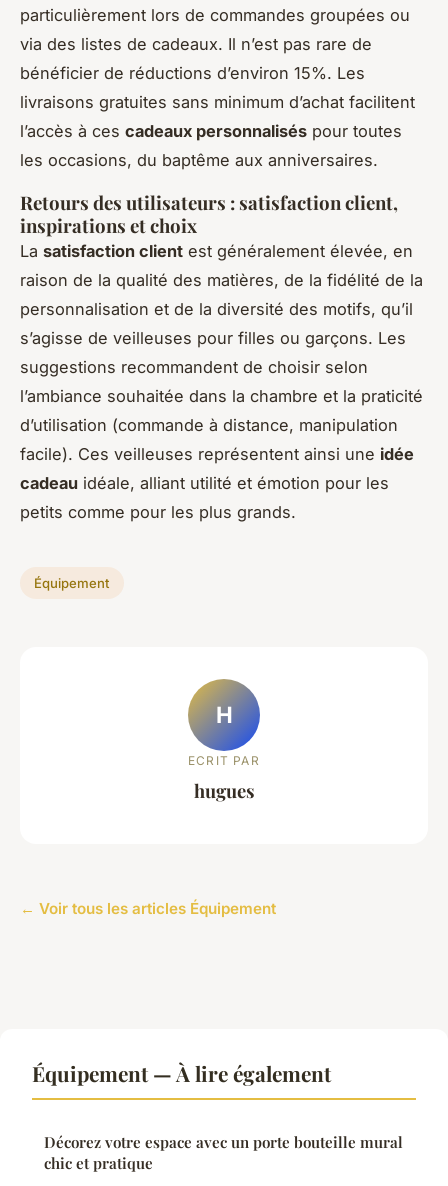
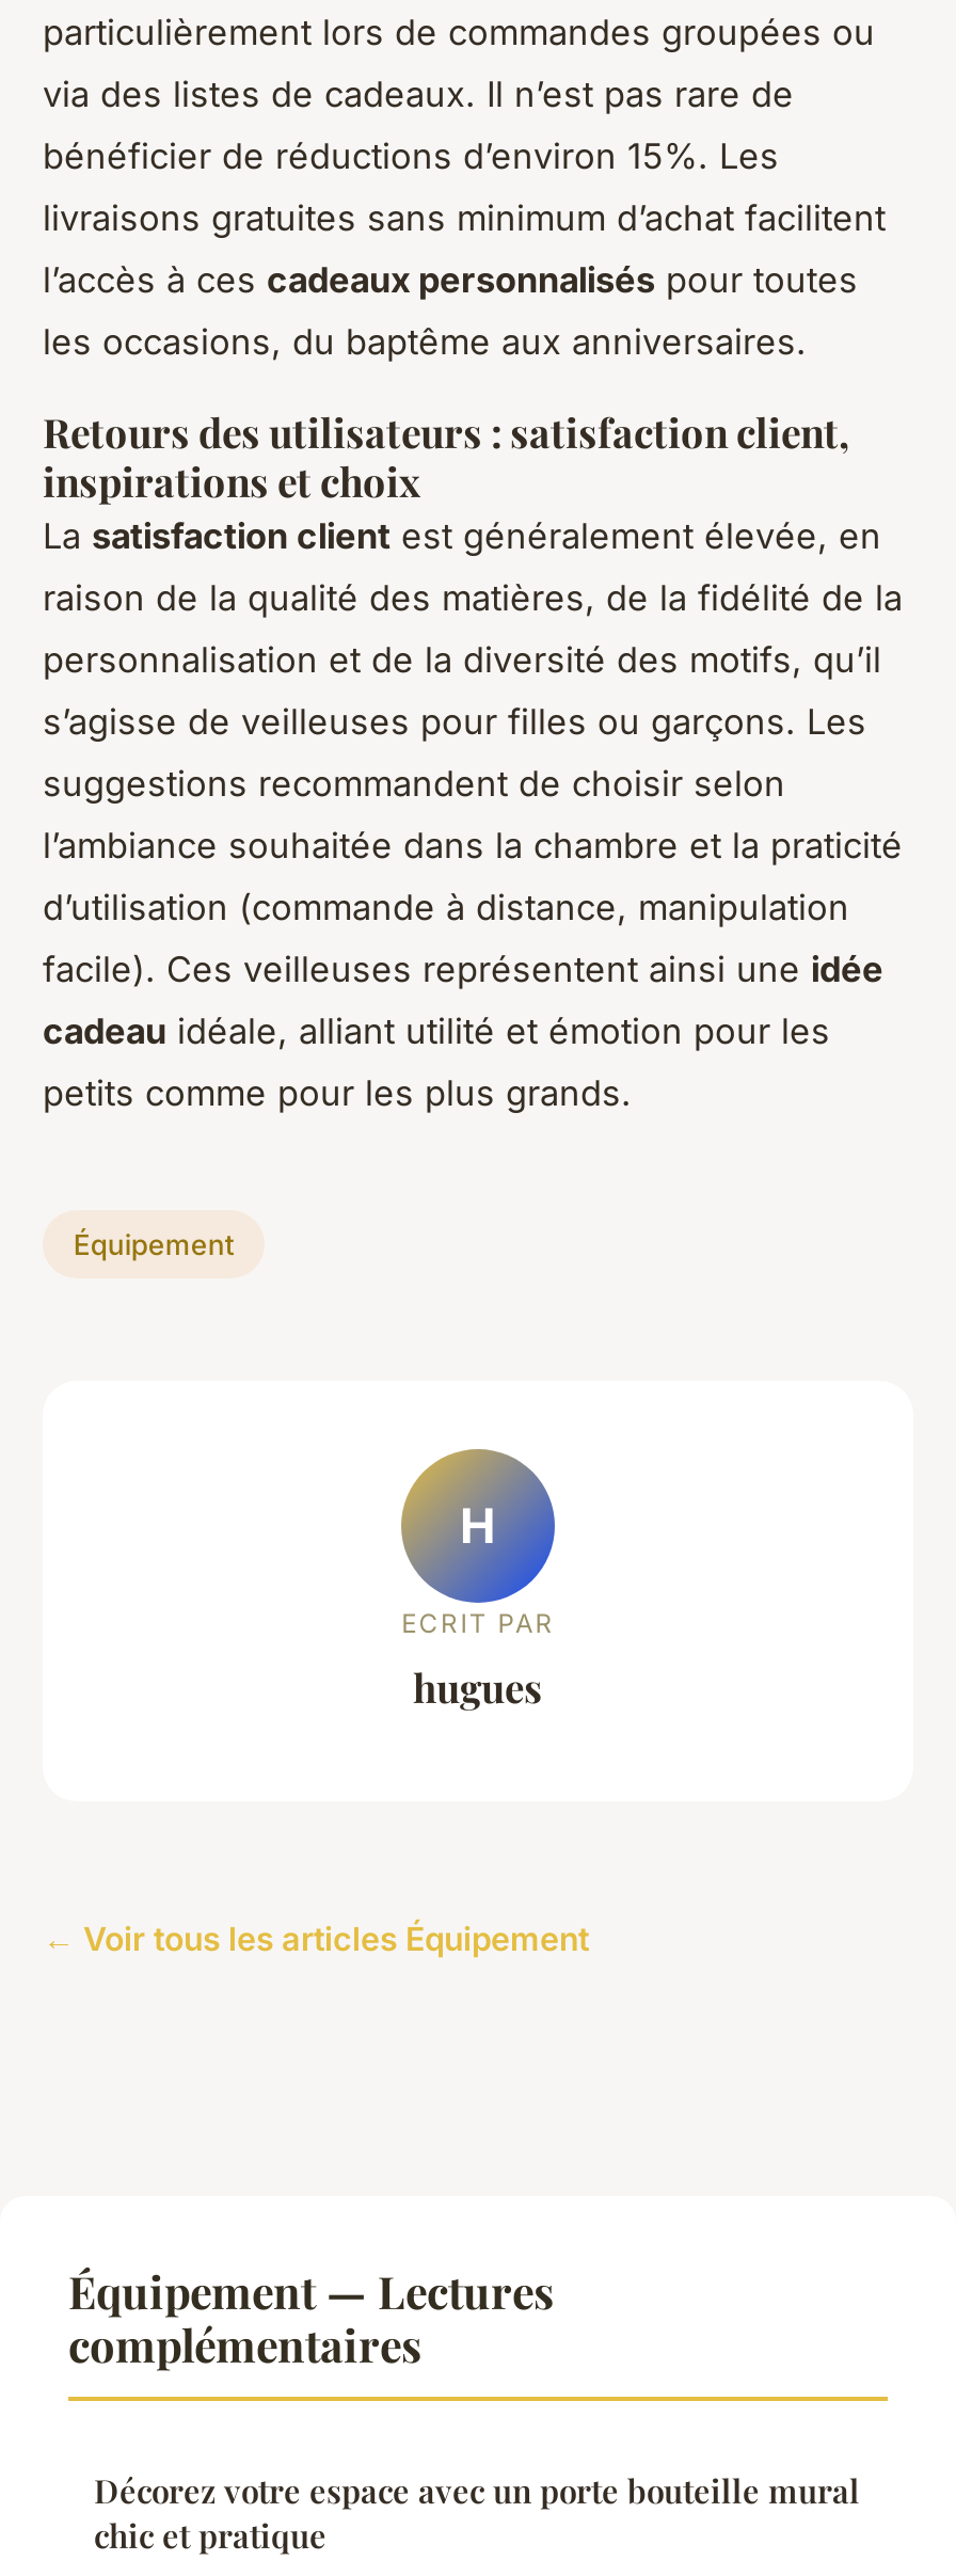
[32,1059,331,1087] Équipement — À lire également -> [68,2261,555,2374] Équipement — Lectures | complémentaires

